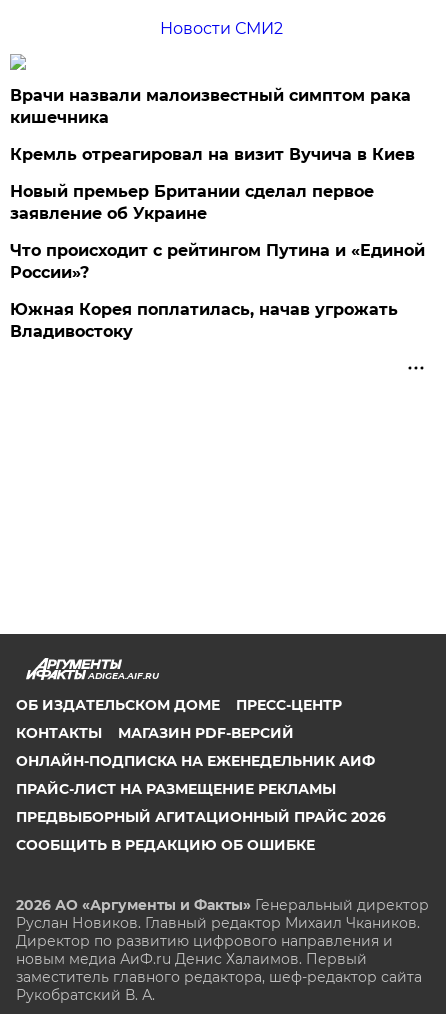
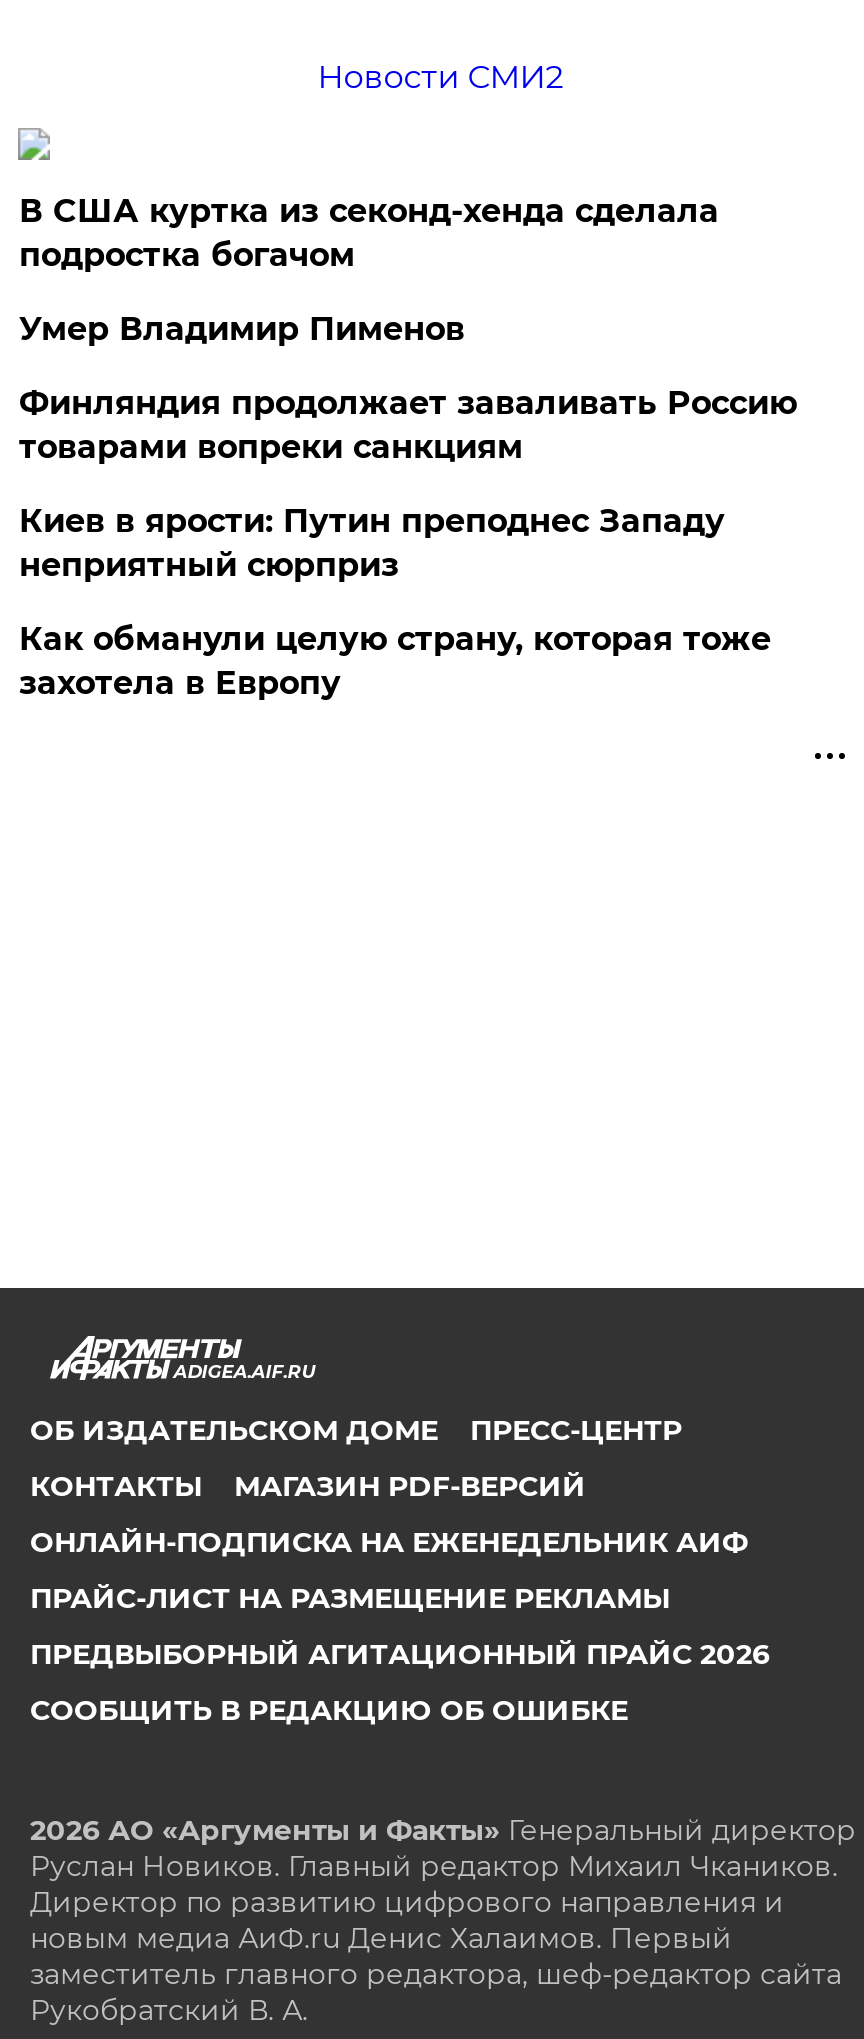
[10,86,411,127] Врачи назвали малоизвестный симптом рака | кишечника -> [19,192,719,274] В США куртка из секонд-хенда сделала | подростка богачом
[10,145,415,164] Кремль отреагировал на визит Вучича в Киев -> [19,310,465,348] Умер Владимир Пименов
[10,182,374,223] Новый премьер Британии сделал первое | заявление об Украине -> [19,384,797,466] Финляндия продолжает заваливать Россию | товарами вопреки санкциям
[10,241,425,282] Что происходит с рейтингом Путина и «Единой | России»? -> [19,502,725,584] Киев в ярости: Путин преподнес Западу | неприятный сюрприз
[10,300,398,341] Южная Корея поплатилась, начав угрожать | Владивостоку -> [19,620,771,702] Как обманули целую страну, которая тоже | захотела в Европу

